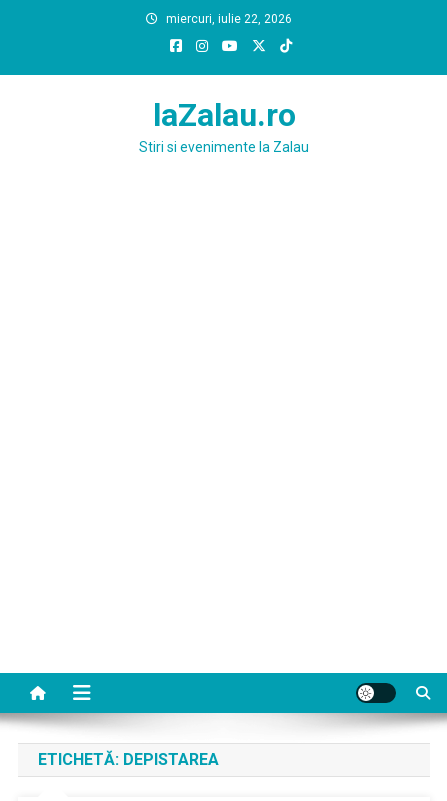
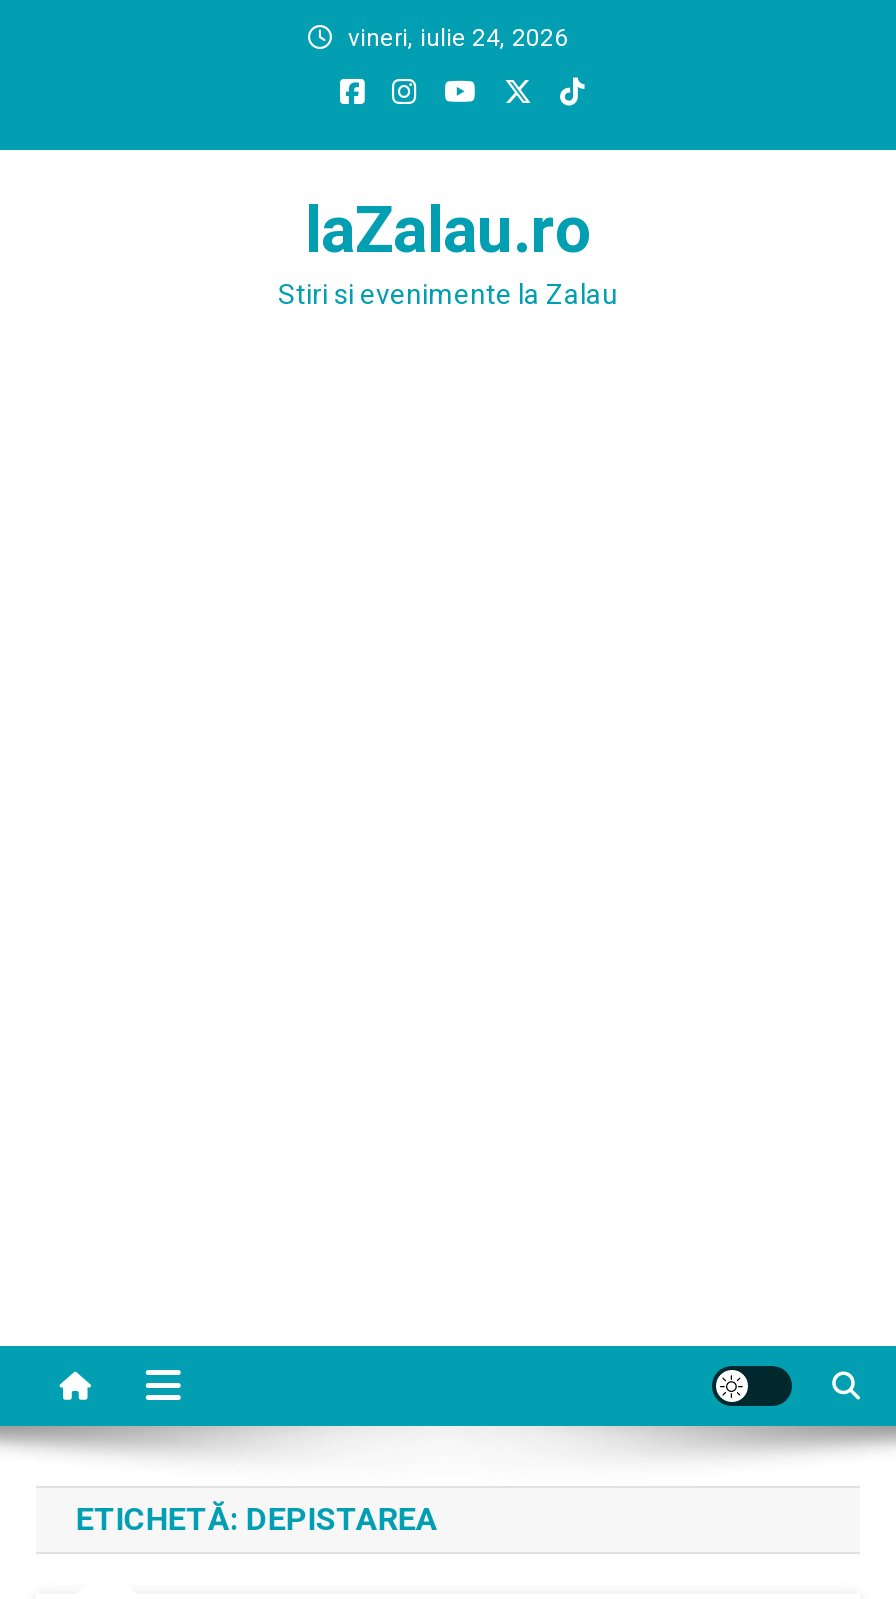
[166,12,292,26] miercuri, iulie 22, 2026 -> [348,24,568,52] vineri, iulie 24, 2026

